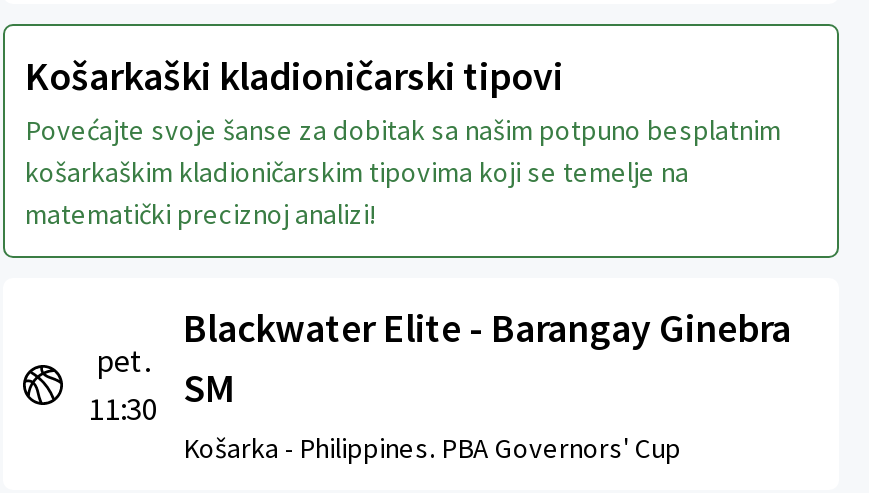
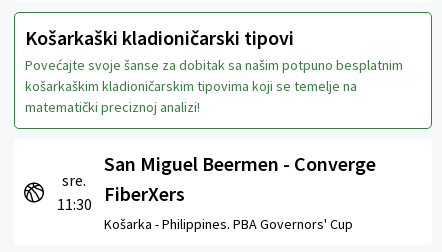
[183,302,791,412] Blackwater Elite - Barangay Ginebra | SM -> [104,151,376,206] San Miguel Beermen - Converge | FiberXers
[96,340,150,380] pet. -> [62,170,86,190] sre.

